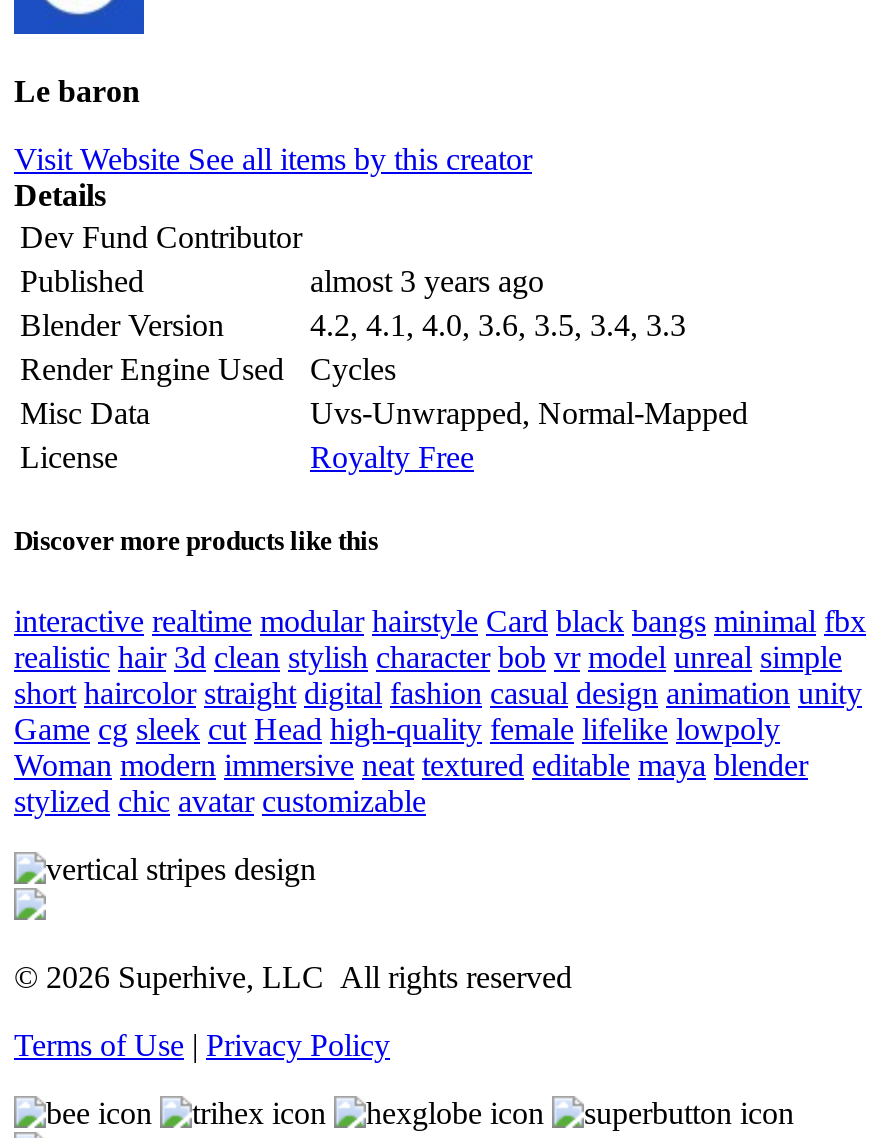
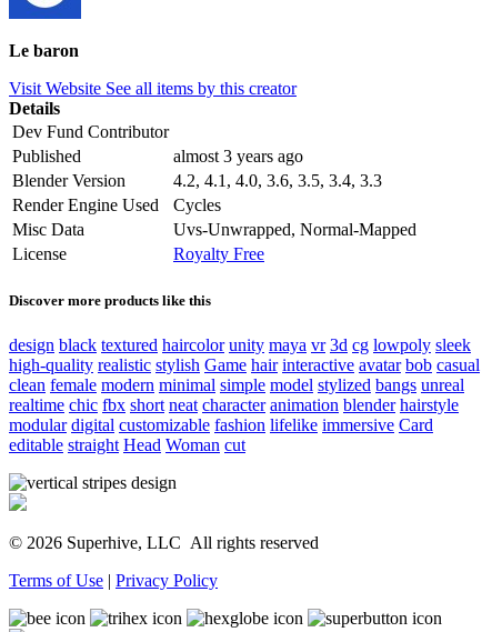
[14,603,866,817] interactive realtime modular hairstyle Card black bangs minimal fbx | realistic hair 3d clean stylish character bob vr model unreal simple | short haircolor straight digital fashion casual design animation unity | Game cg sleek cut Head high-quality female lifelike lowpoly | Woman modern immersive neat textured editable maya blender | stylized chic avatar customizable -> [9,335,480,454] design black textured haircolor unity maya vr 3d cg lowpoly sleek | high-quality realistic stylish Game hair interactive avatar bob casual | clean female modern minimal simple model stylized bangs unreal | realtime chic fbx short neat character animation blender hairstyle | modular digital customizable fashion lifelike immersive Card | editable straight Head Woman cut

